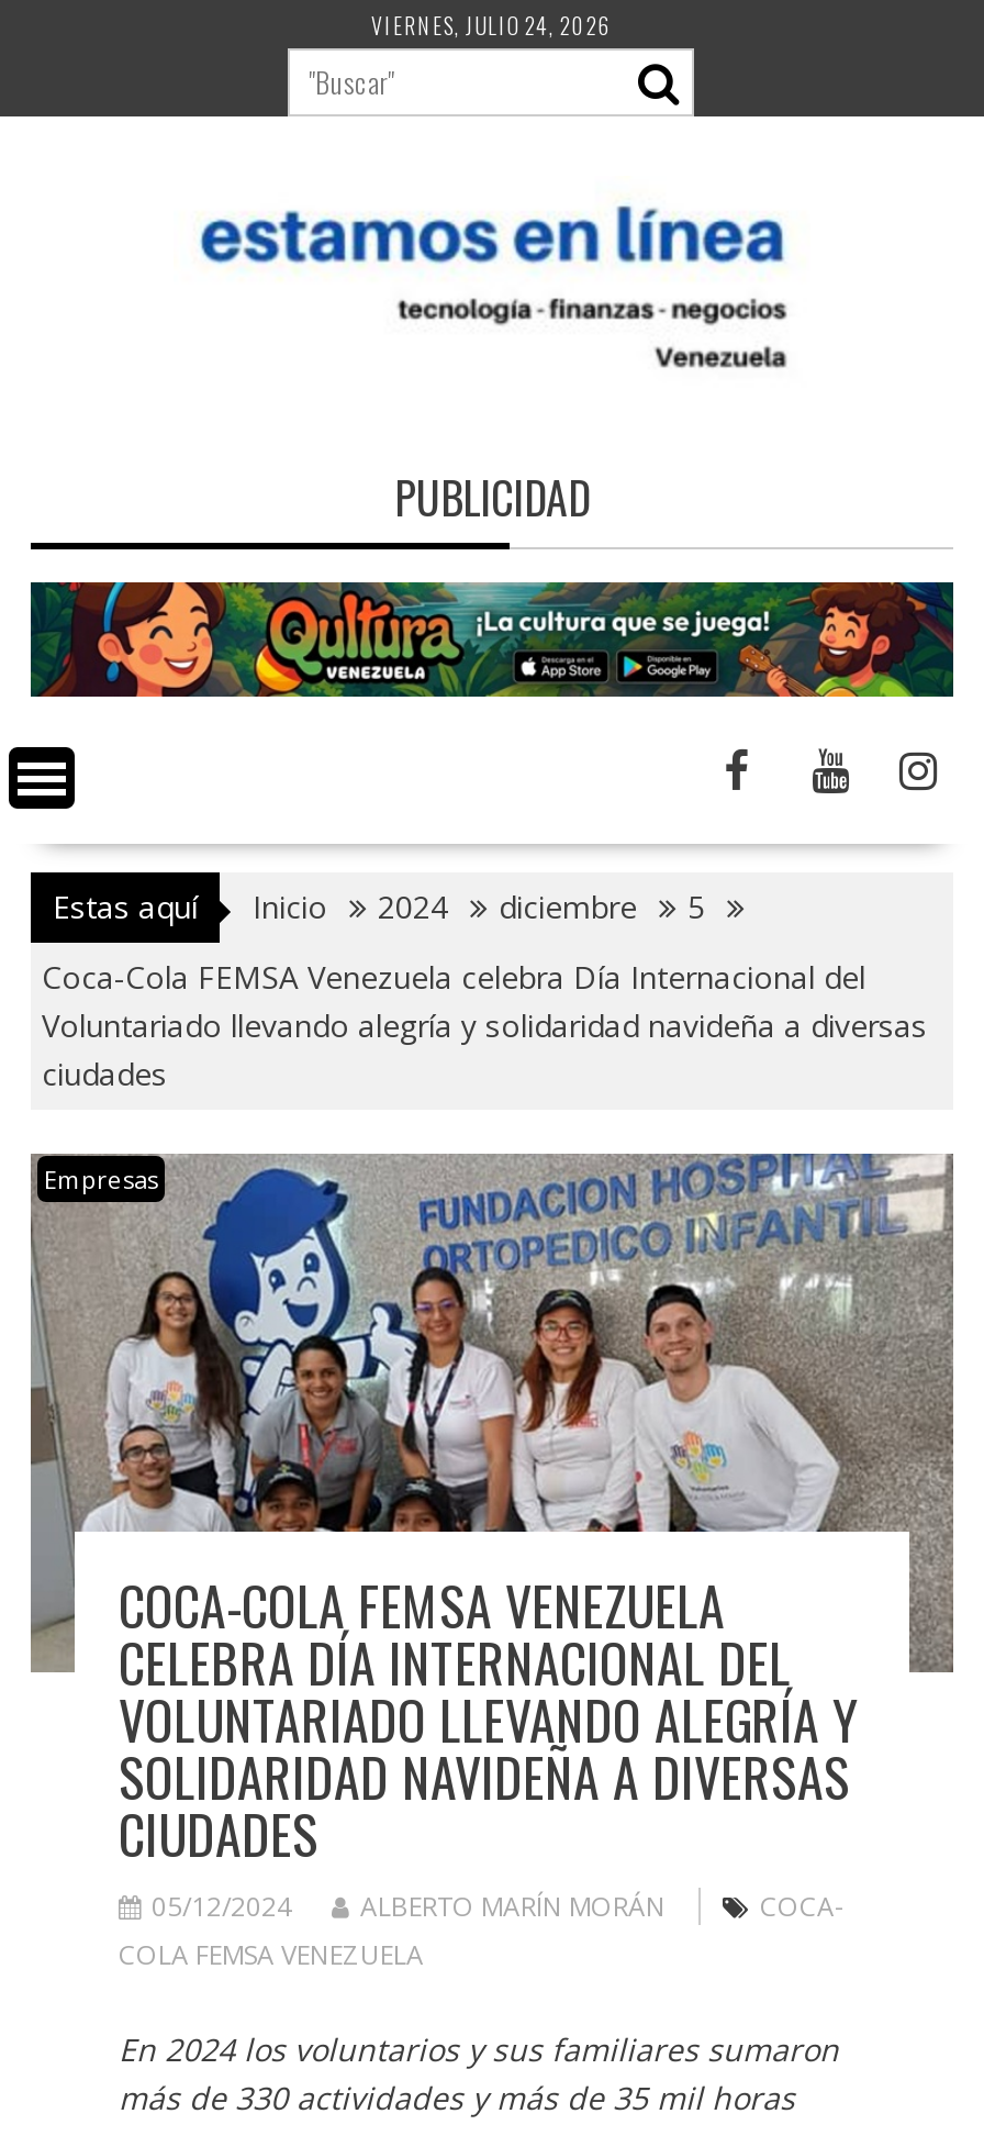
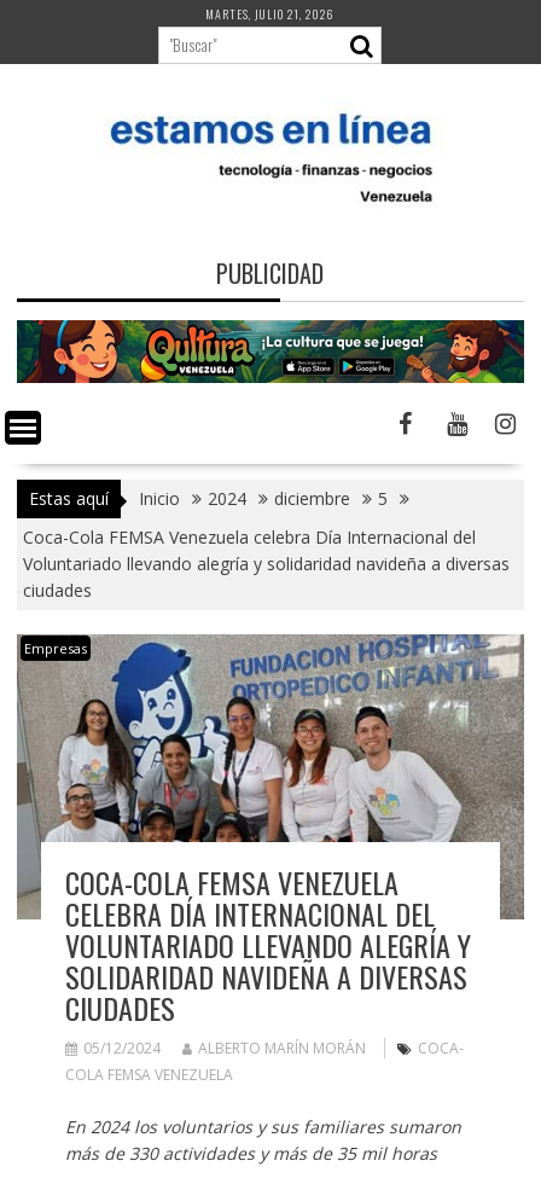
[371,9,613,42] VIERNES, JULIO 24, 2026 -> [206,5,335,23] MARTES, JULIO 21, 2026

